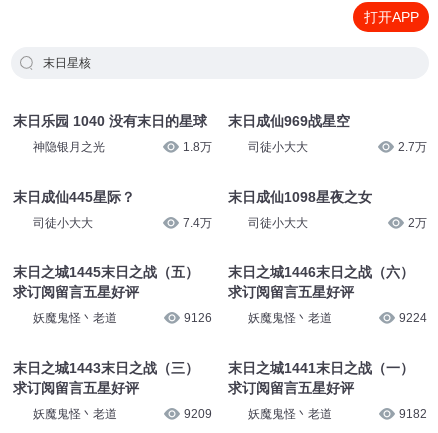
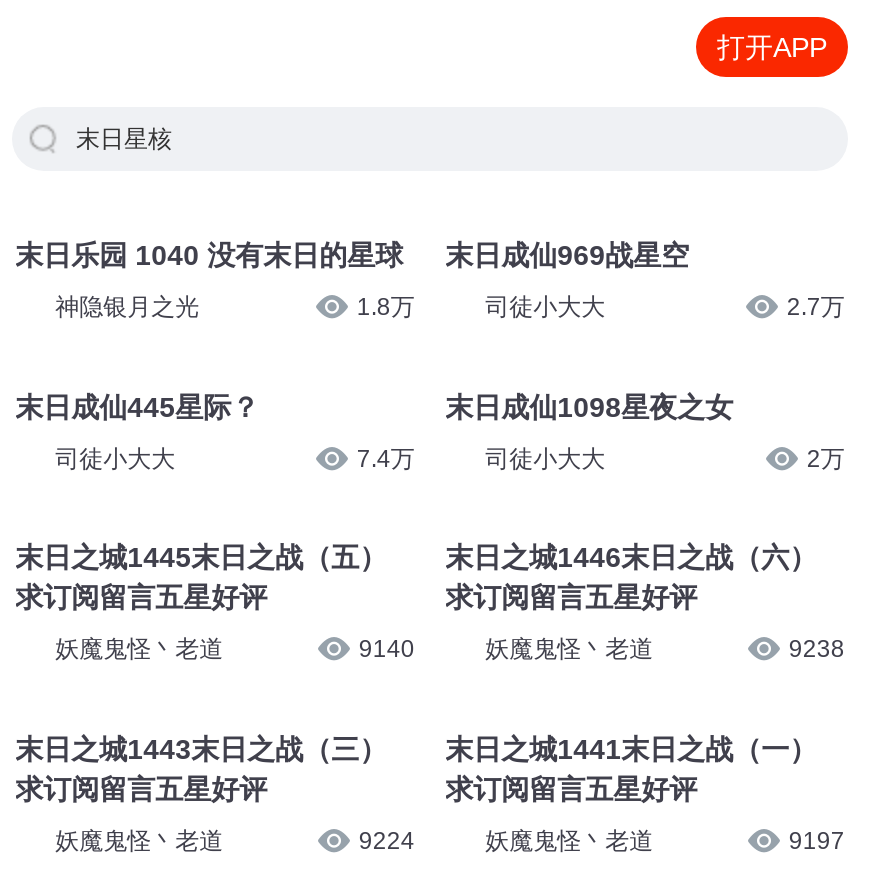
[184,311,212,325] 9126 -> [359,635,415,663] 9140
[399,311,427,325] 9224 -> [789,635,845,663] 9238
[184,407,212,421] 9209 -> [359,827,415,855] 9224
[399,407,427,421] 9182 -> [789,827,845,855] 9197

